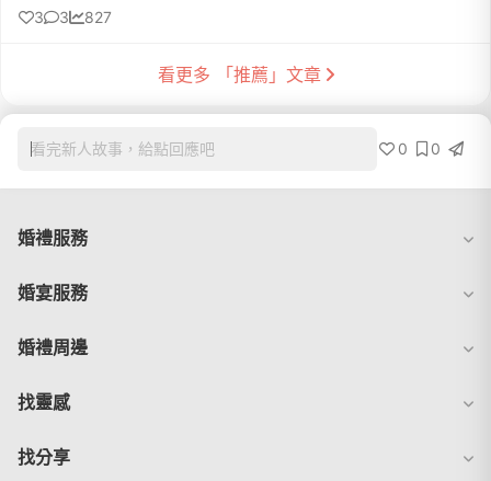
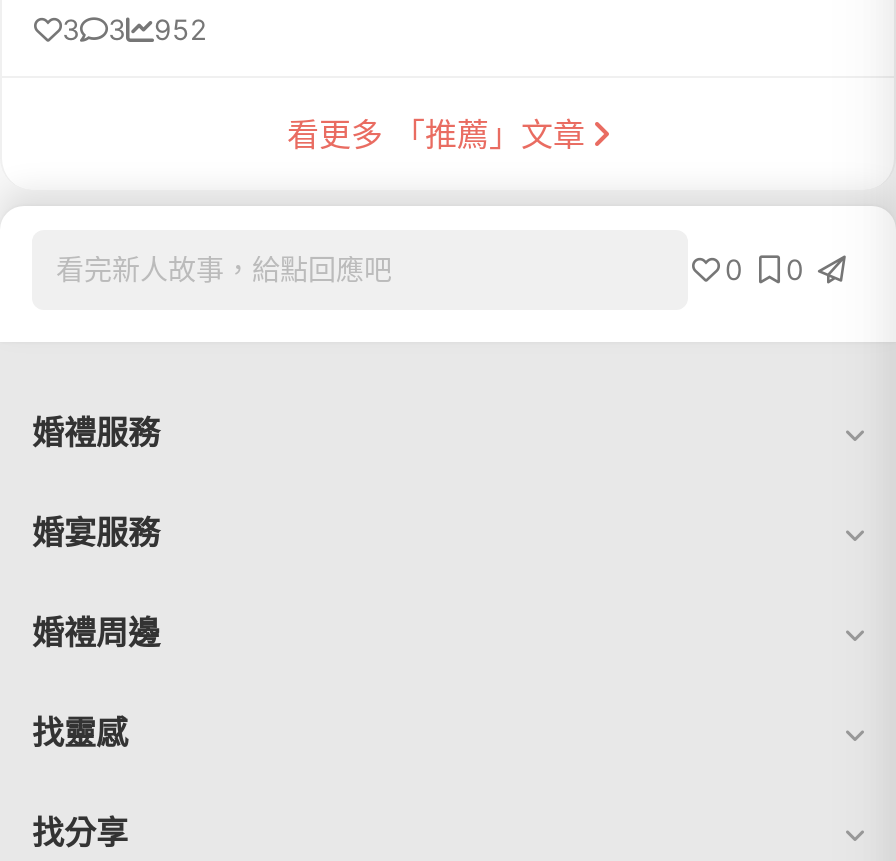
[34,7,112,26] 3 3 827 -> [62,11,206,45] 3 3 952

